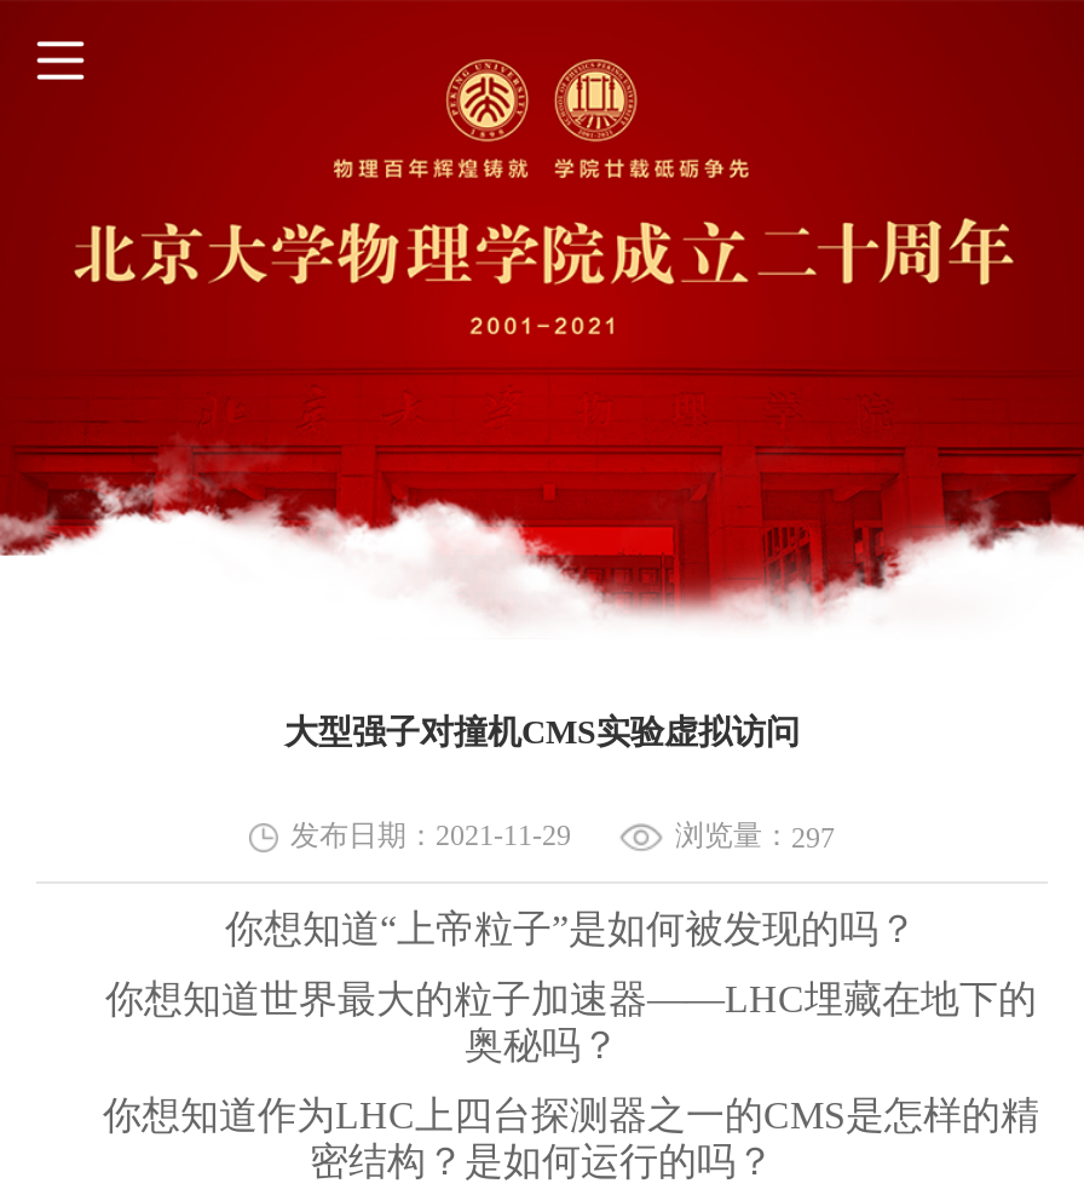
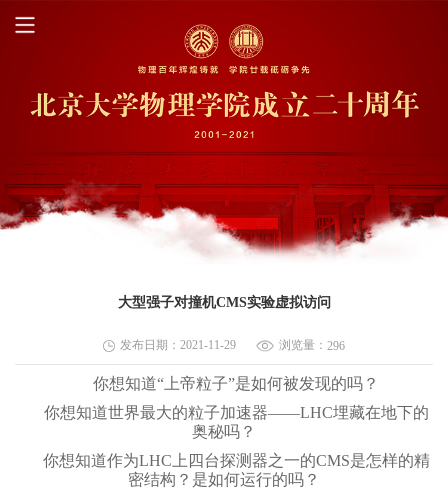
[675,818,835,854] 浏览量：297 -> [279,338,345,353] 浏览量：296

